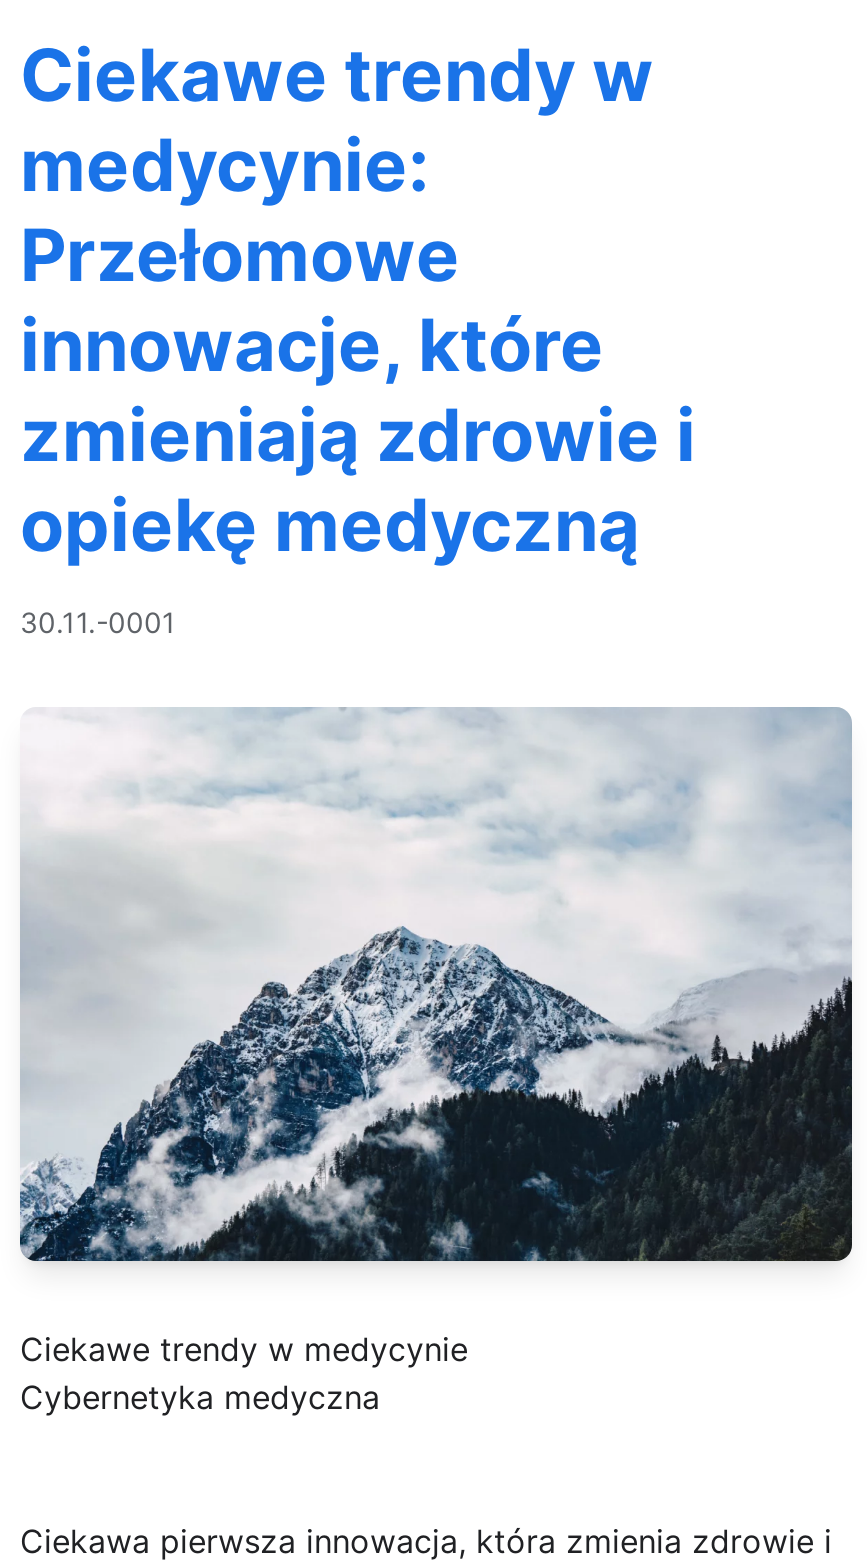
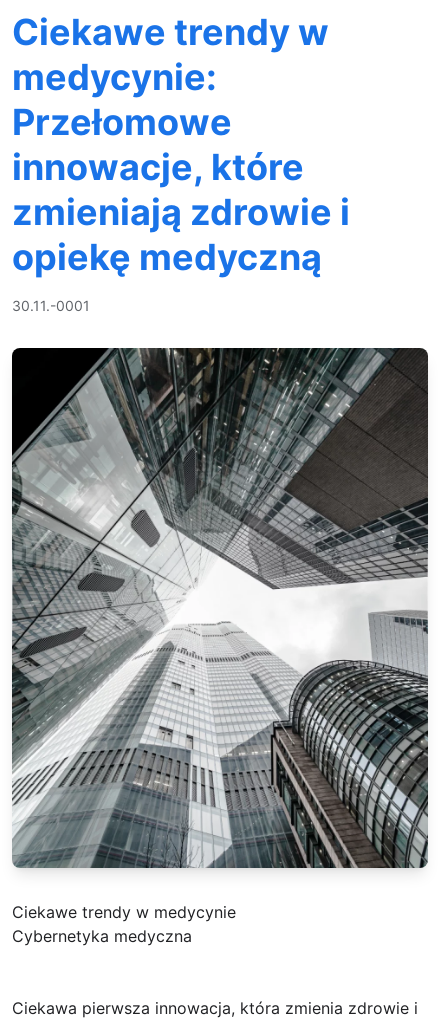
[20,707,852,1261] [image] -> [11,347,429,868] [image]

